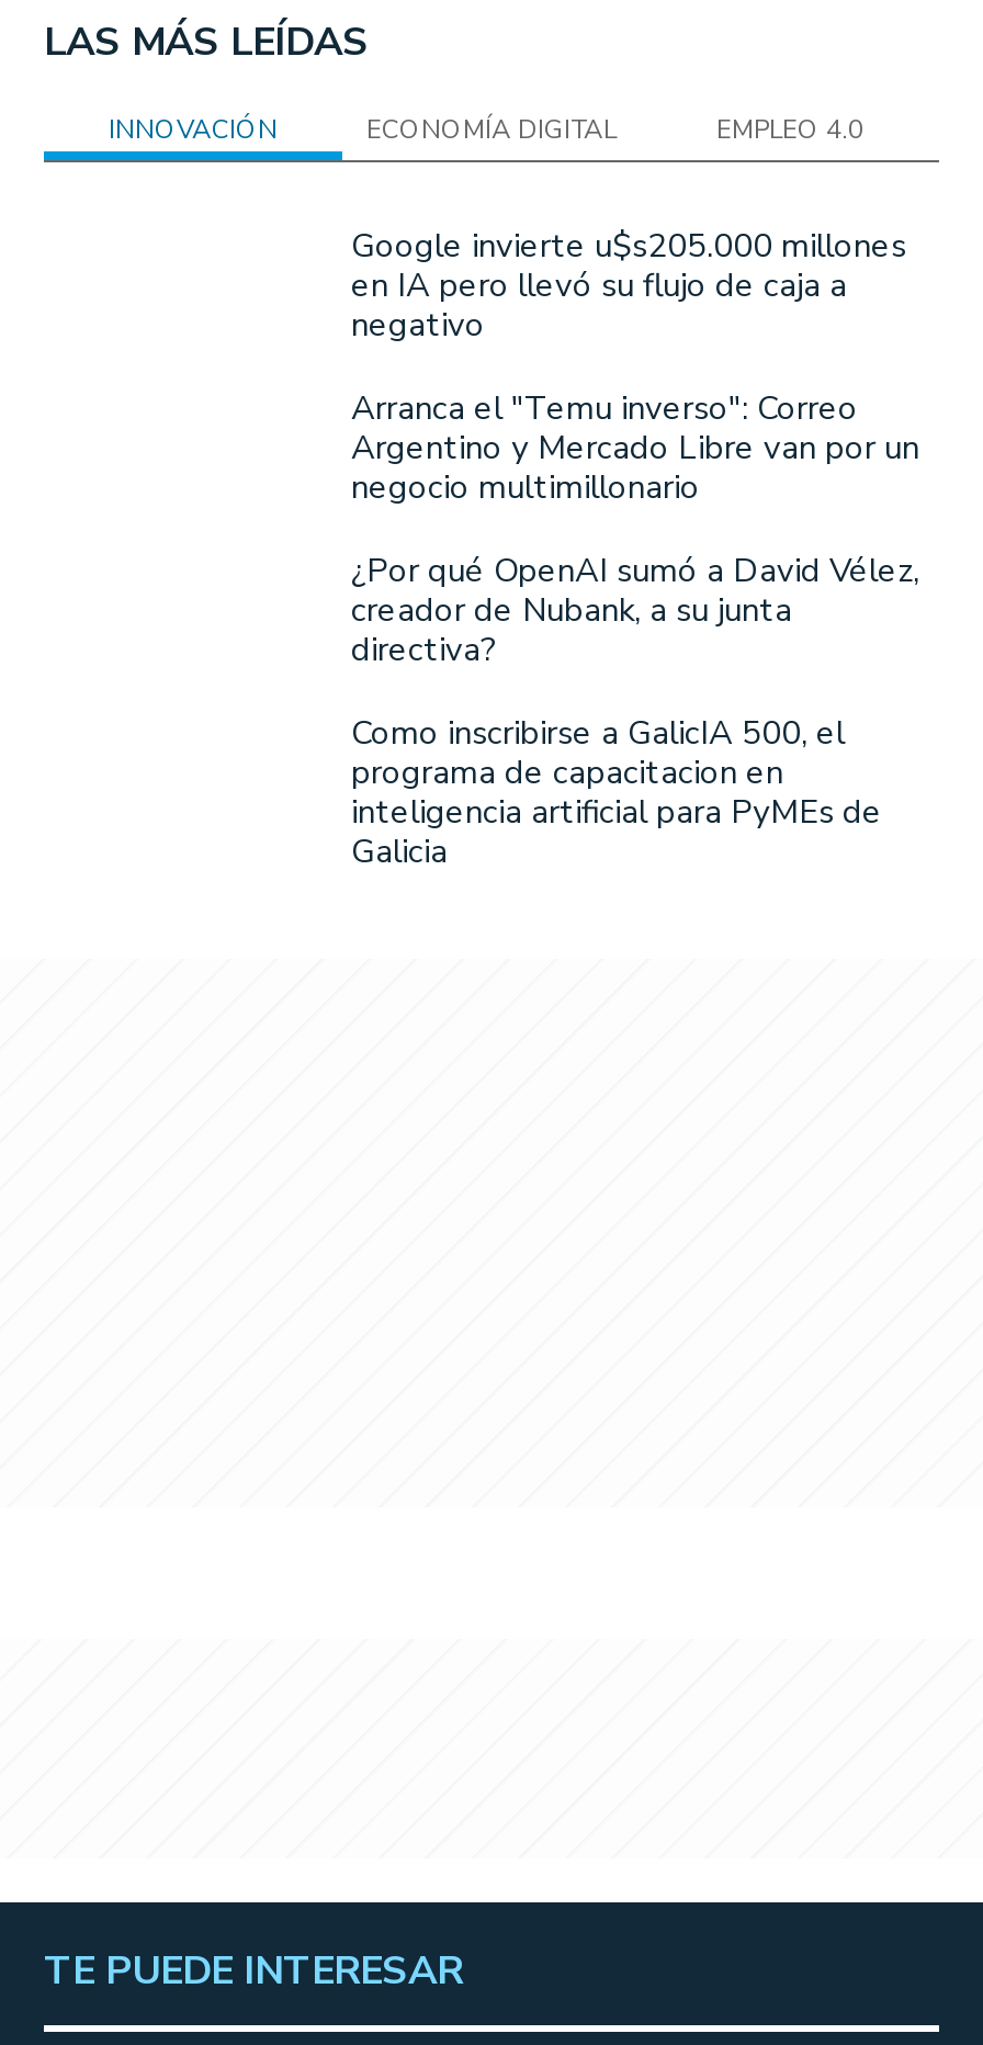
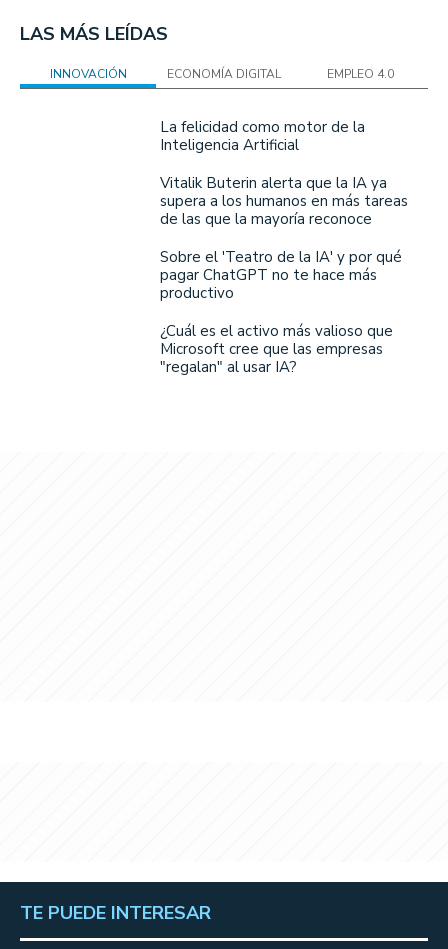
[351,224,906,347] Google invierte u$s205.000 millones | en IA pero llevó su flujo de caja a | negativo -> [160,117,365,155] La felicidad como motor de la | Inteligencia Artificial
[351,386,919,509] Arranca el "Temu inverso": Correo | Argentino y Mercado Libre van por un | negocio multimillonario -> [160,173,408,229] Vitalik Buterin alerta que la IA ya | supera a los humanos en más tareas | de las que la mayoría reconoce
[351,549,919,672] ¿Por qué OpenAI sumó a David Vélez, | creador de Nubank, a su junta | directiva? -> [160,247,402,303] Sobre el 'Teatro de la IA' y por qué | pagar ChatGPT no te hace más | productivo
[351,711,882,874] Como inscribirse a GalicIA 500, el | programa de capacitacion en | inteligencia artificial para PyMEs de | Galicia -> [160,321,393,377] ¿Cuál es el activo más valioso que | Microsoft cree que las empresas | "regalan" al usar IA?

